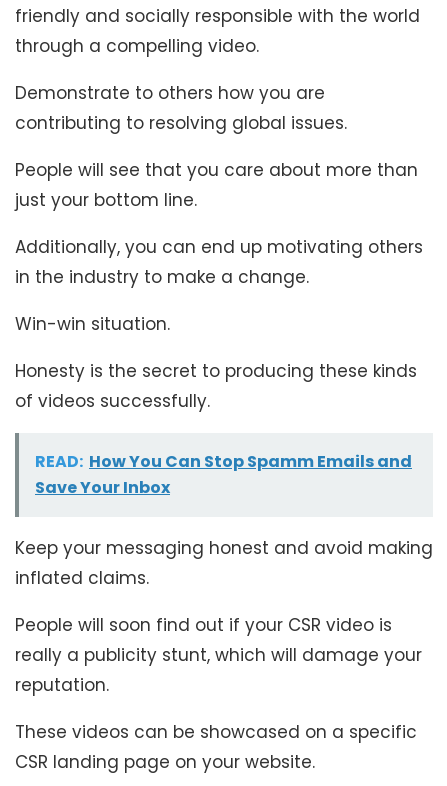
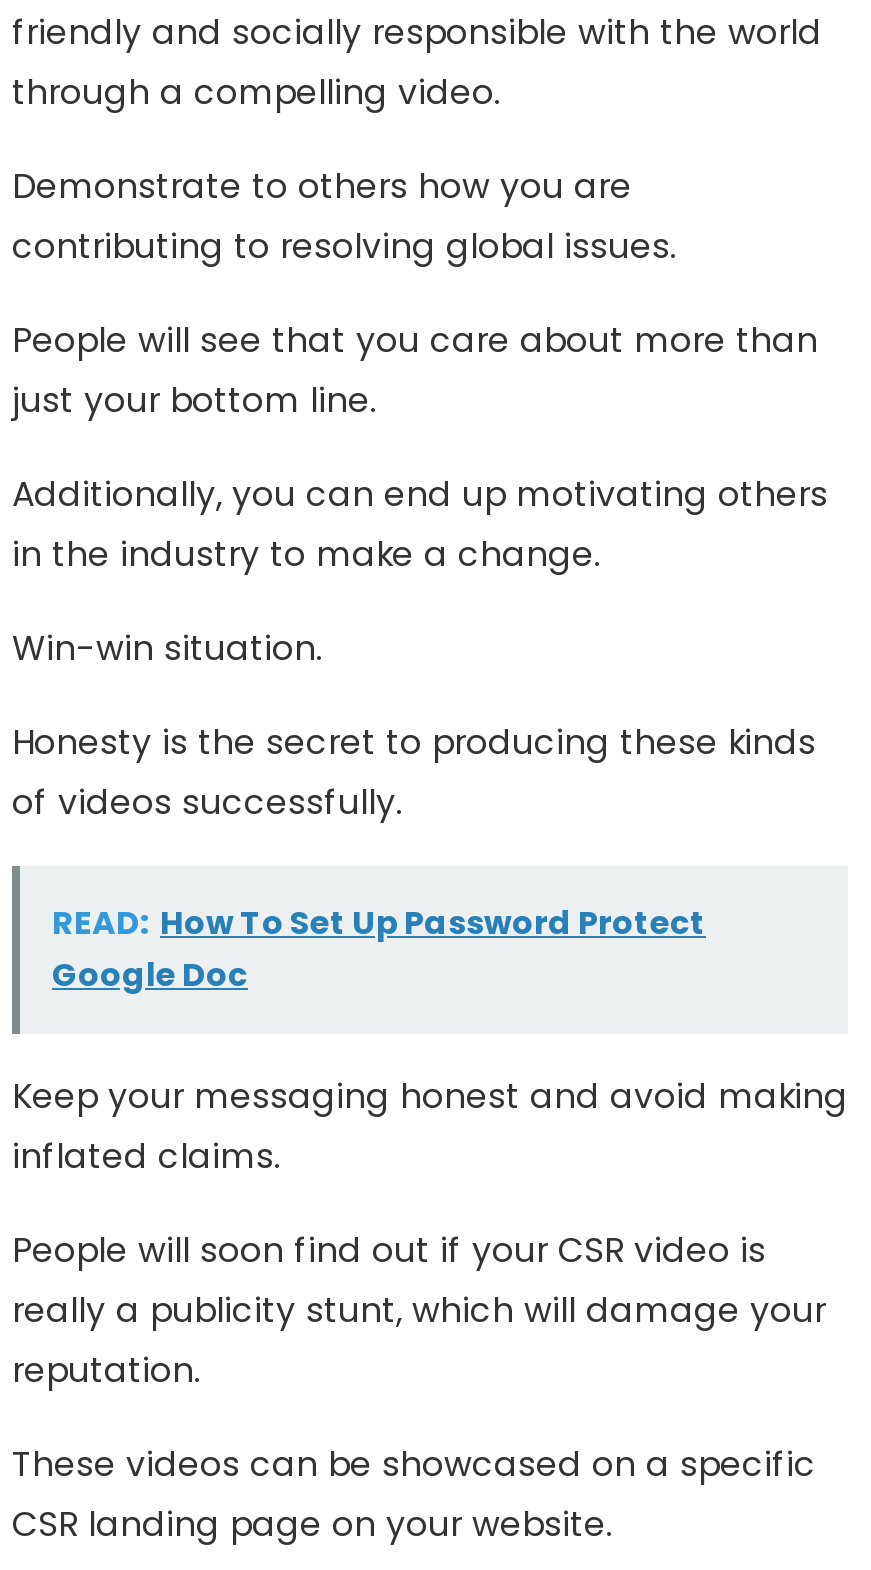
[35,450,412,499] READ: How You Can Stop Spamm Emails and | Save Your Inbox -> [52,900,706,998] READ: How To Set Up Password Protect | Google Doc

